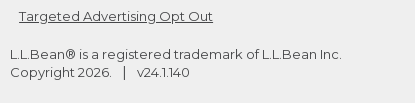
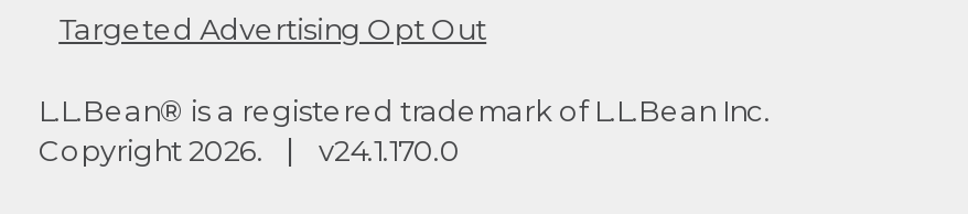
[10,63,190,79] Copyright 2026. v24.1.140 -> [39,133,460,169] Copyright 2026. v24.1.170.0

